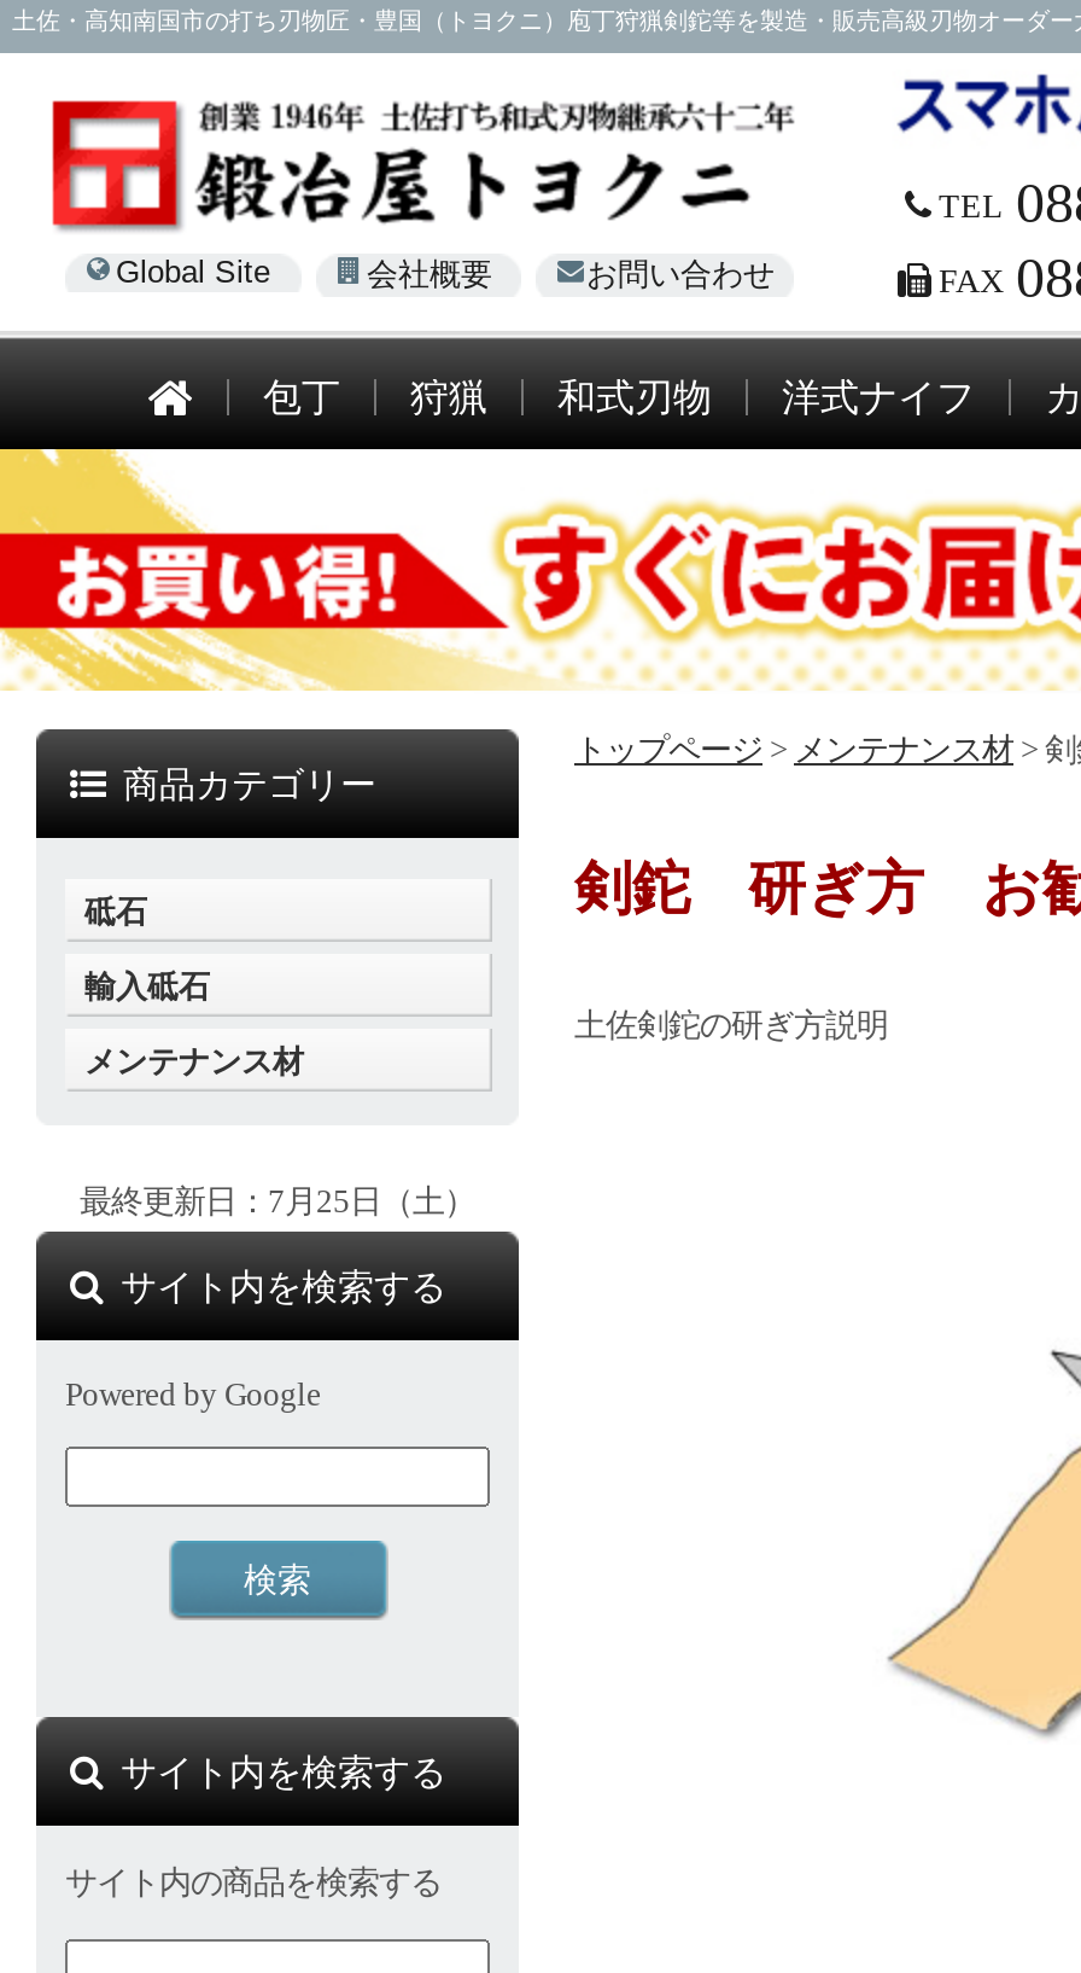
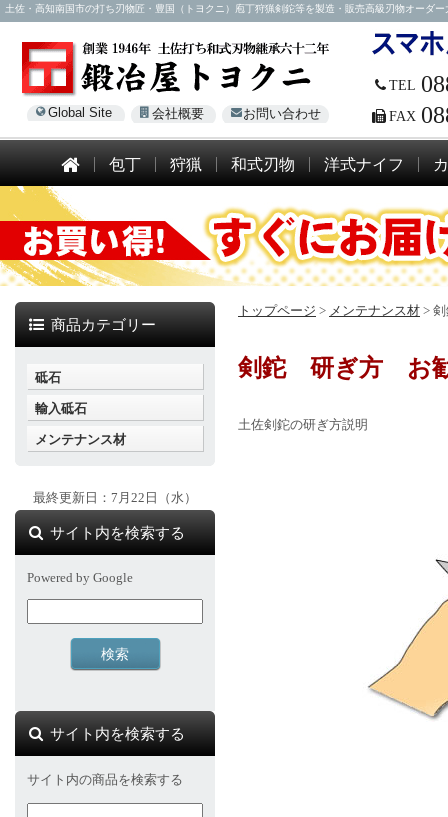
[80,1183,475,1220] 最終更新日：7月25日（土） -> [33,490,197,505] 最終更新日：7月22日（水）

